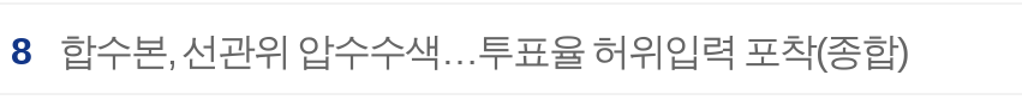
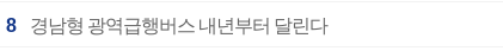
[59,31,907,71] 합수본, 선관위 압수수색…투표율 허위입력 포착(종합) -> [30,15,327,36] 경남형 광역급행버스 내년부터 달린다

